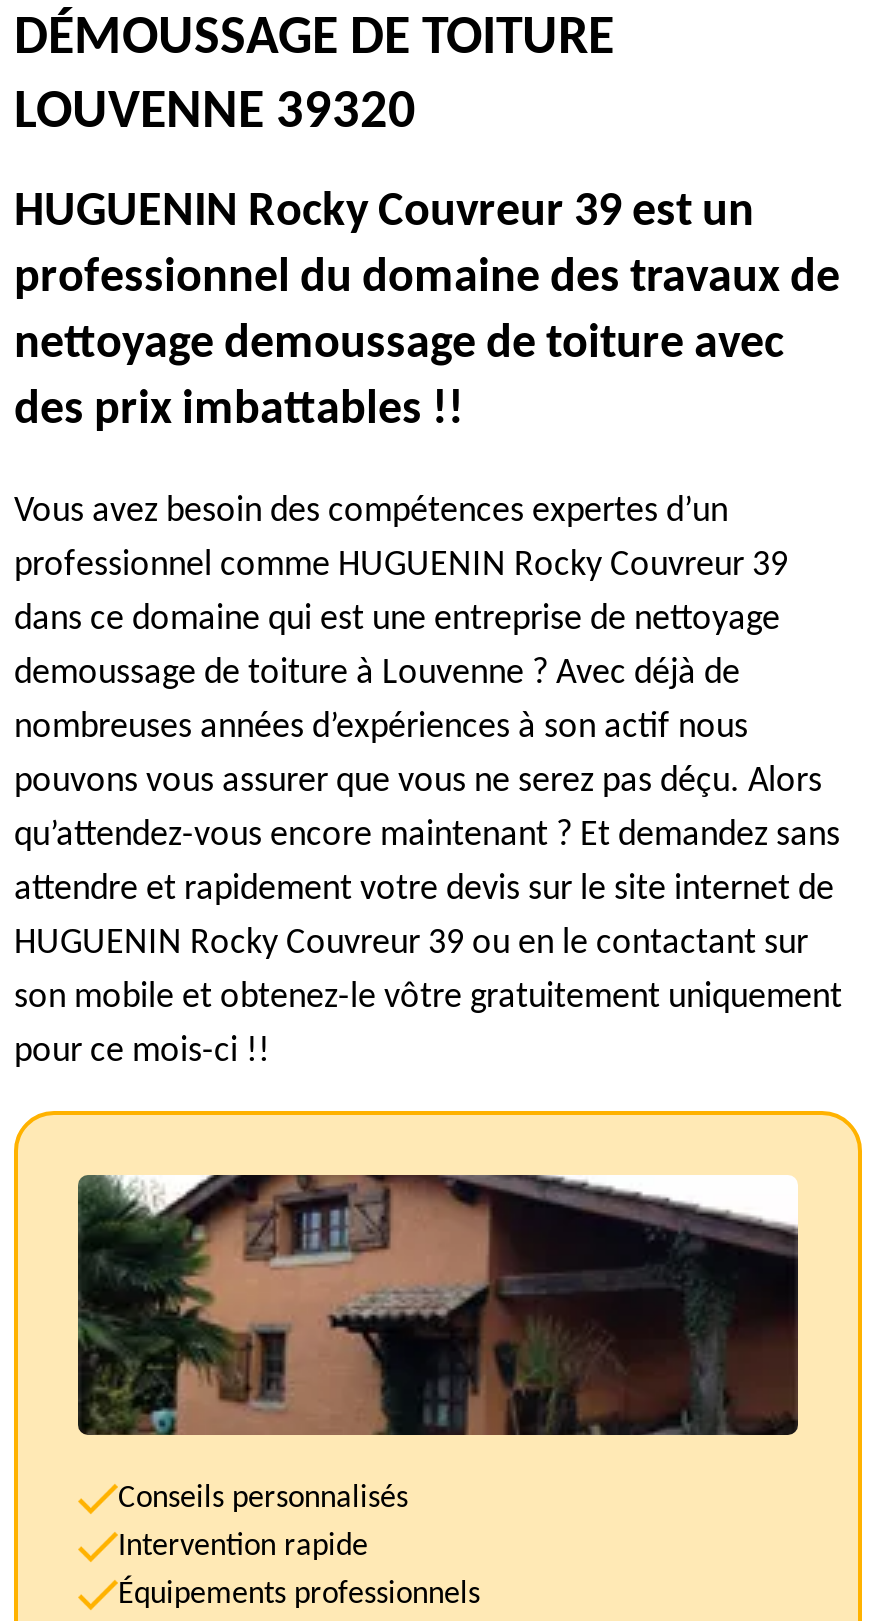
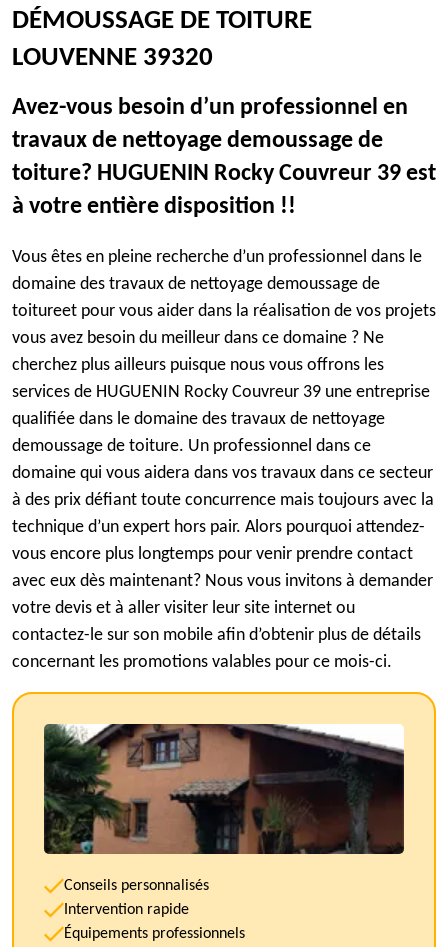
[14,189,840,435] HUGUENIN Rocky Couvreur 39 est un | professionnel du domaine des travaux de | nettoyage demoussage de toiture avec | des prix imbattables !! -> [12,96,436,219] Avez-vous besoin d’un professionnel en | travaux de nettoyage demoussage de | toiture? HUGUENIN Rocky Couvreur 39 est | à votre entière disposition !!
[14,493,842,1071] Vous avez besoin des compétences expertes d’un | professionnel comme HUGUENIN Rocky Couvreur 39 | dans ce domaine qui est une entreprise de nettoyage | demoussage de toiture à Louvenne ? Avec déjà de | nombreuses années d’expériences à son actif nous | pouvons vous assurer que vous ne serez pas déçu. Alors | qu’attendez-vous encore maintenant ? Et demandez sans | attendre et rapidement votre devis sur le site internet de | HUGUENIN Rocky Couvreur 39 ou en le contactant sur | son mobile et obtenez-le vôtre gratuitement uniquement | pour ce mois-ci !! -> [12,248,436,672] Vous êtes en pleine recherche d’un professionnel dans le | domaine des travaux de nettoyage demoussage de | toitureet pour vous aider dans la réalisation de vos projets | vous avez besoin du meilleur dans ce domaine ? Ne | cherchez plus ailleurs puisque nous vous offrons les | services de HUGUENIN Rocky Couvreur 39 une entreprise | qualifiée dans le domaine des travaux de nettoyage | demoussage de toiture. Un professionnel dans ce | domaine qui vous aidera dans vos travaux dans ce secteur | à des prix défiant toute concurrence mais toujours avec la | technique d’un expert hors pair. Alors pourquoi attendez- | vous encore plus longtemps pour venir prendre contact | avec eux dès maintenant? Nous vous invitons à demander | votre devis et à aller visiter leur site internet ou | contactez-le sur son mobile afin d’obtenir plus de détails | concernant les promotions valables pour ce mois-ci.

